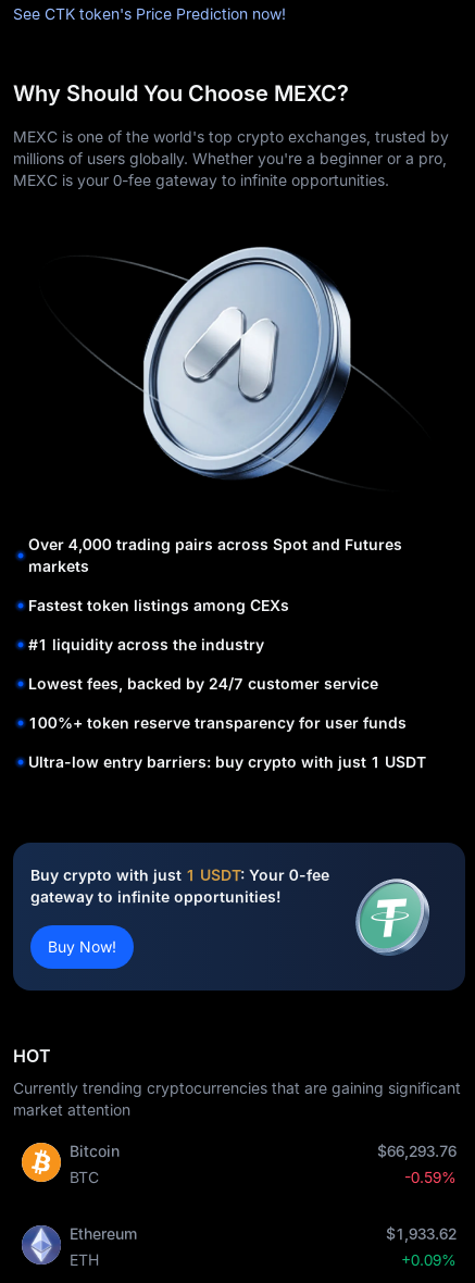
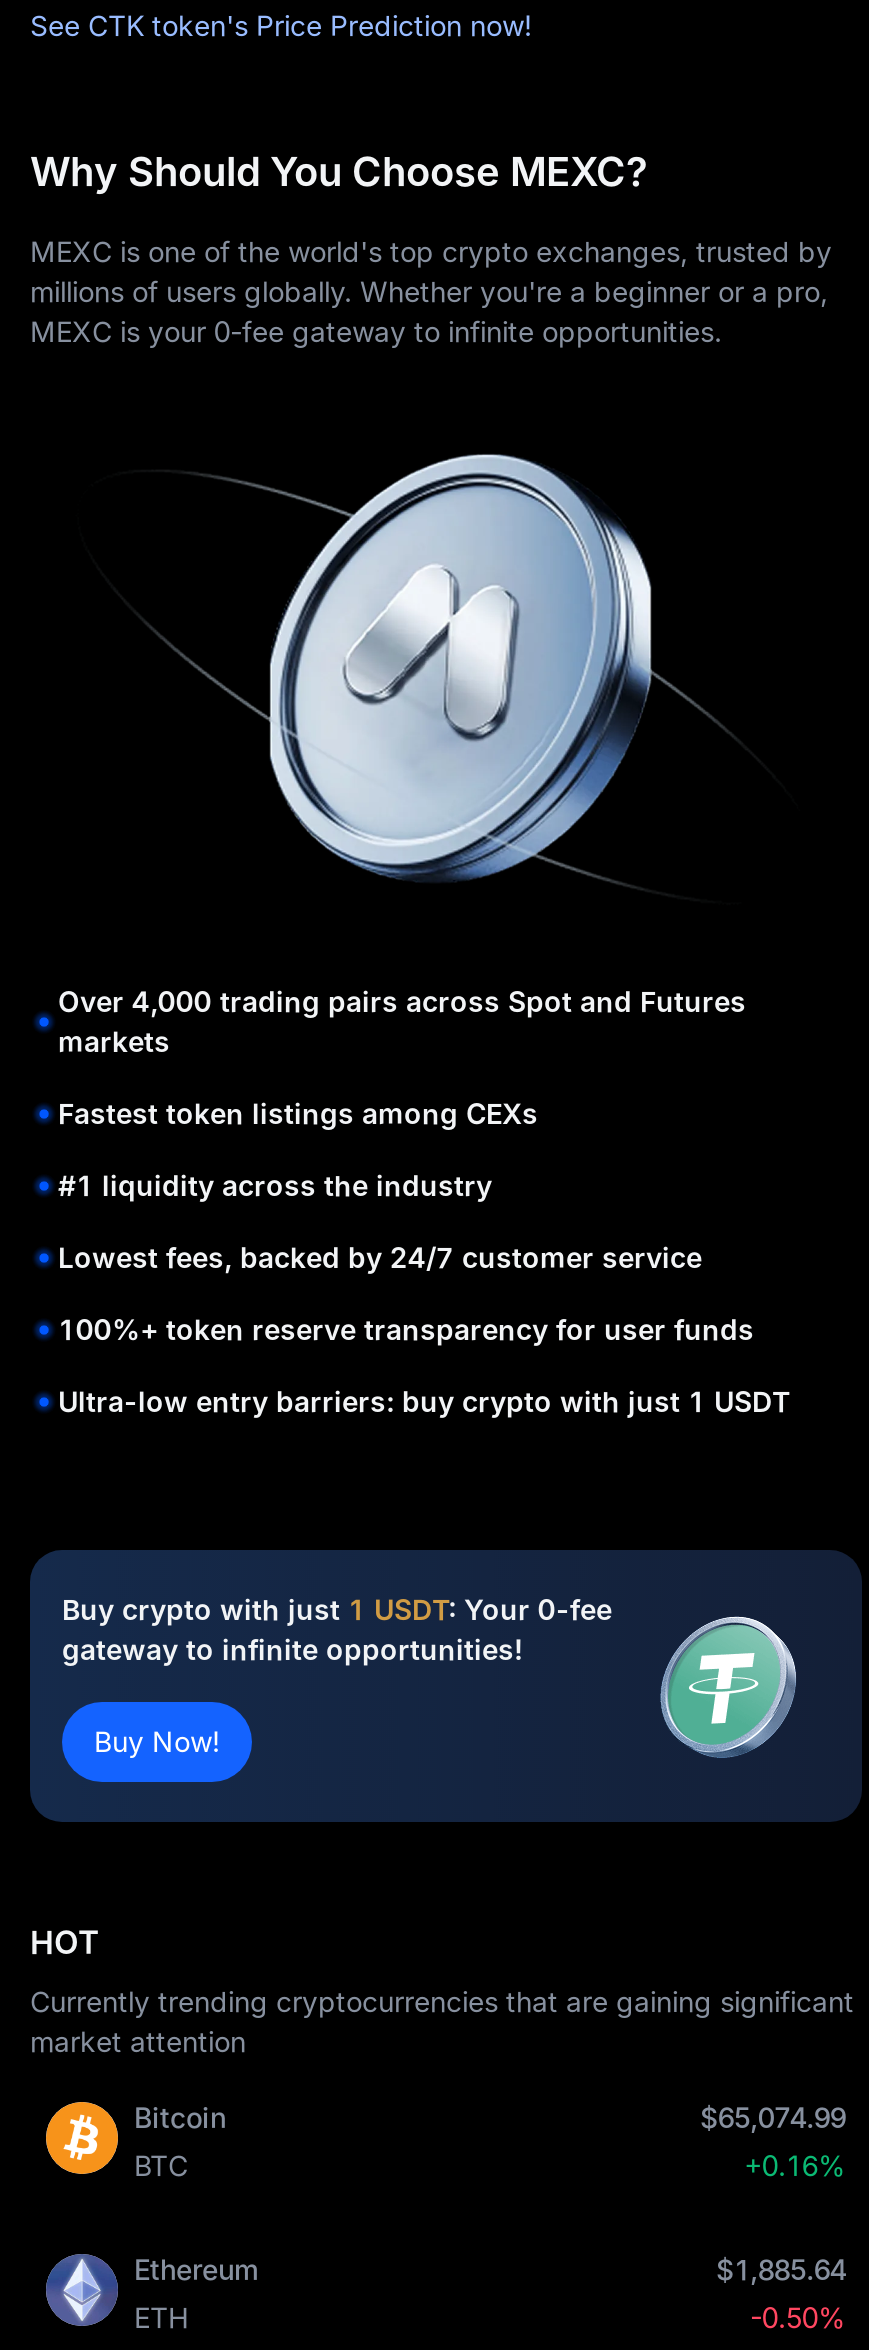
[377,1141,457,1160] $66,293.76 -> [700,2100,846,2134] $65,074.99
[404,1168,457,1186] -0.59% -> [744,2148,846,2182] +0.16%
[386,1224,457,1243] $1,933.62 -> [716,2252,846,2286] $1,885.64
[401,1250,457,1269] +0.09% -> [750,2300,846,2334] -0.50%

